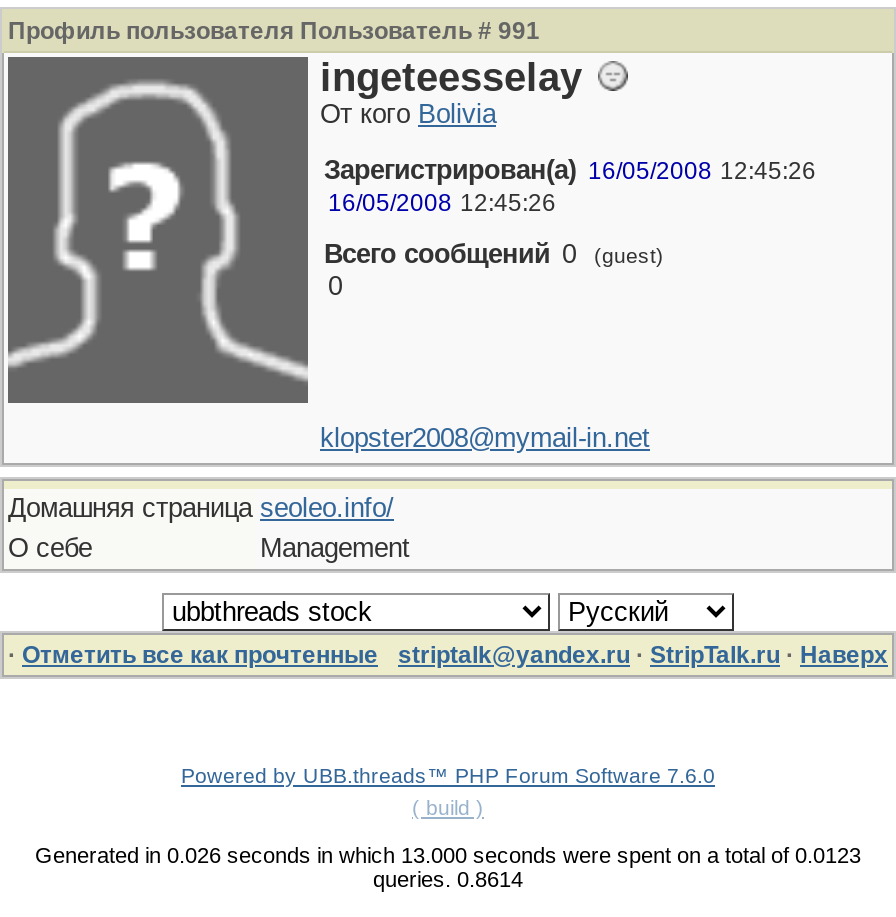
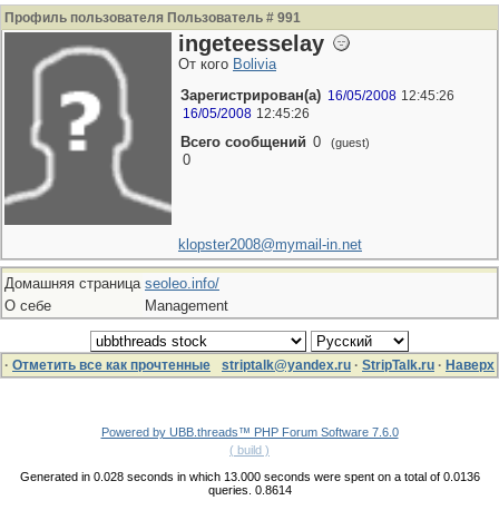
[35,843,861,867] Generated in 0.026 seconds in which 13.000 seconds were spent on a total of 0.0123 -> [19,470,480,483] Generated in 0.028 seconds in which 13.000 seconds were spent on a total of 0.0136

